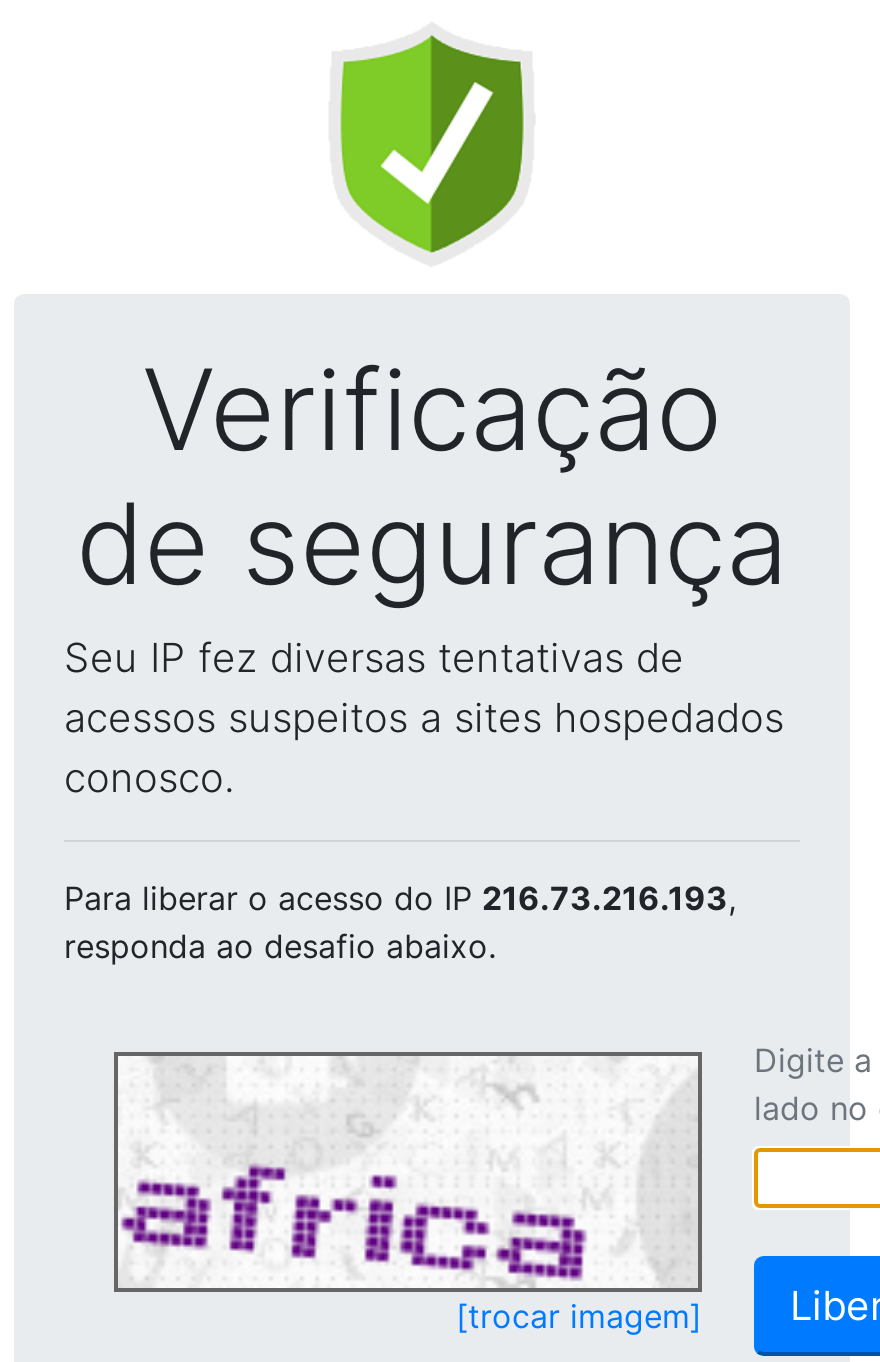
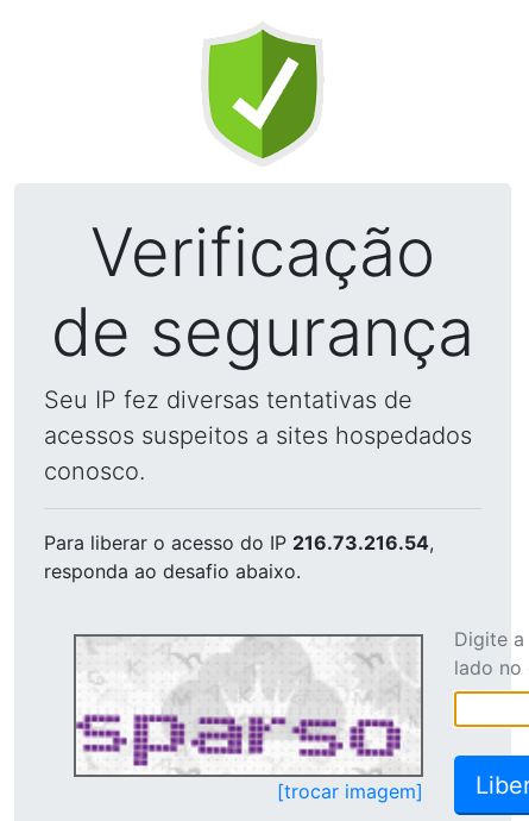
[64,878,736,918] Para liberar o acesso do IP 216.73.216.193, -> [44,531,434,554] Para liberar o acesso do IP 216.73.216.54,
[118,1060,692,1286] [image] -> [75,640,418,772] [image]

